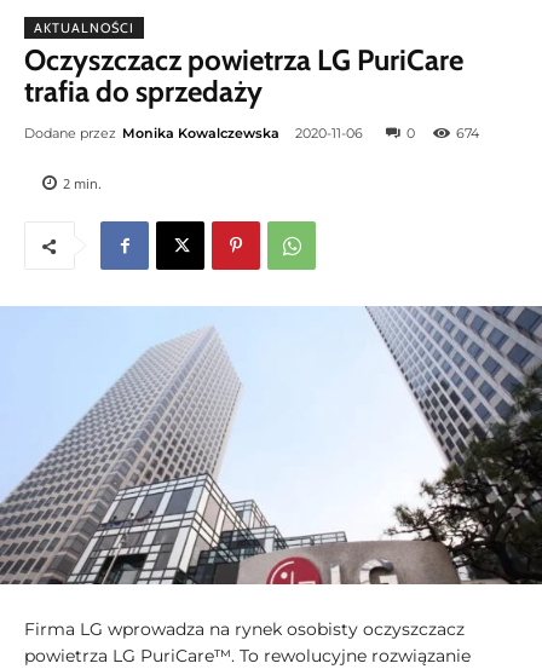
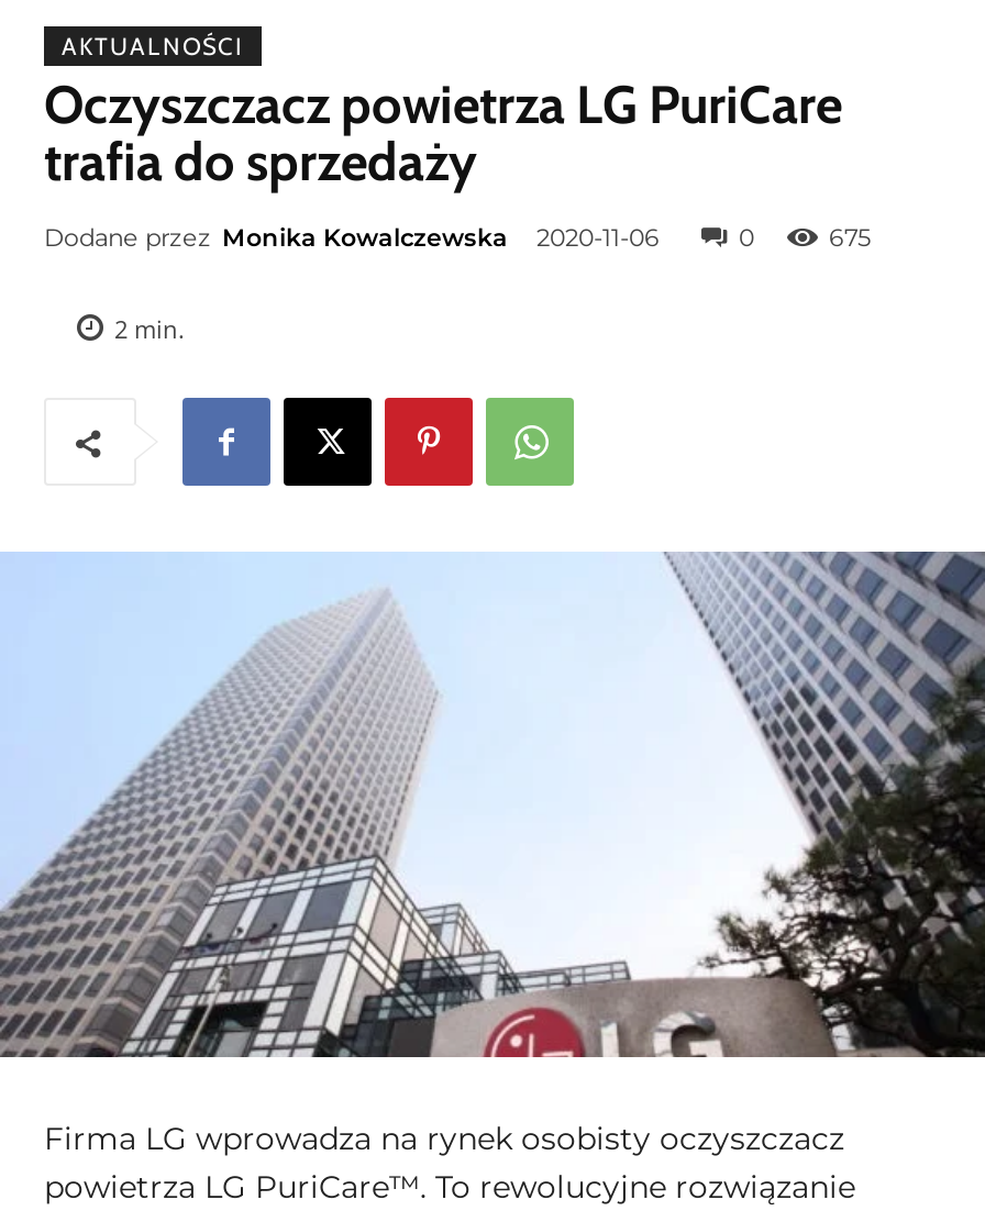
[456,125,479,142] 674 -> [829,222,871,253] 675

